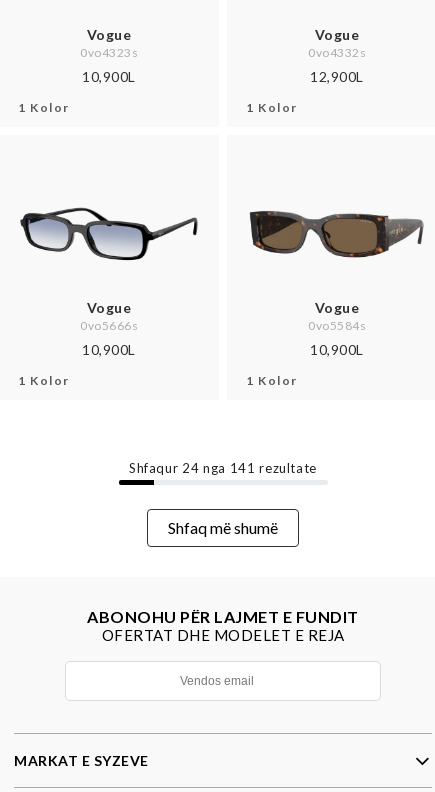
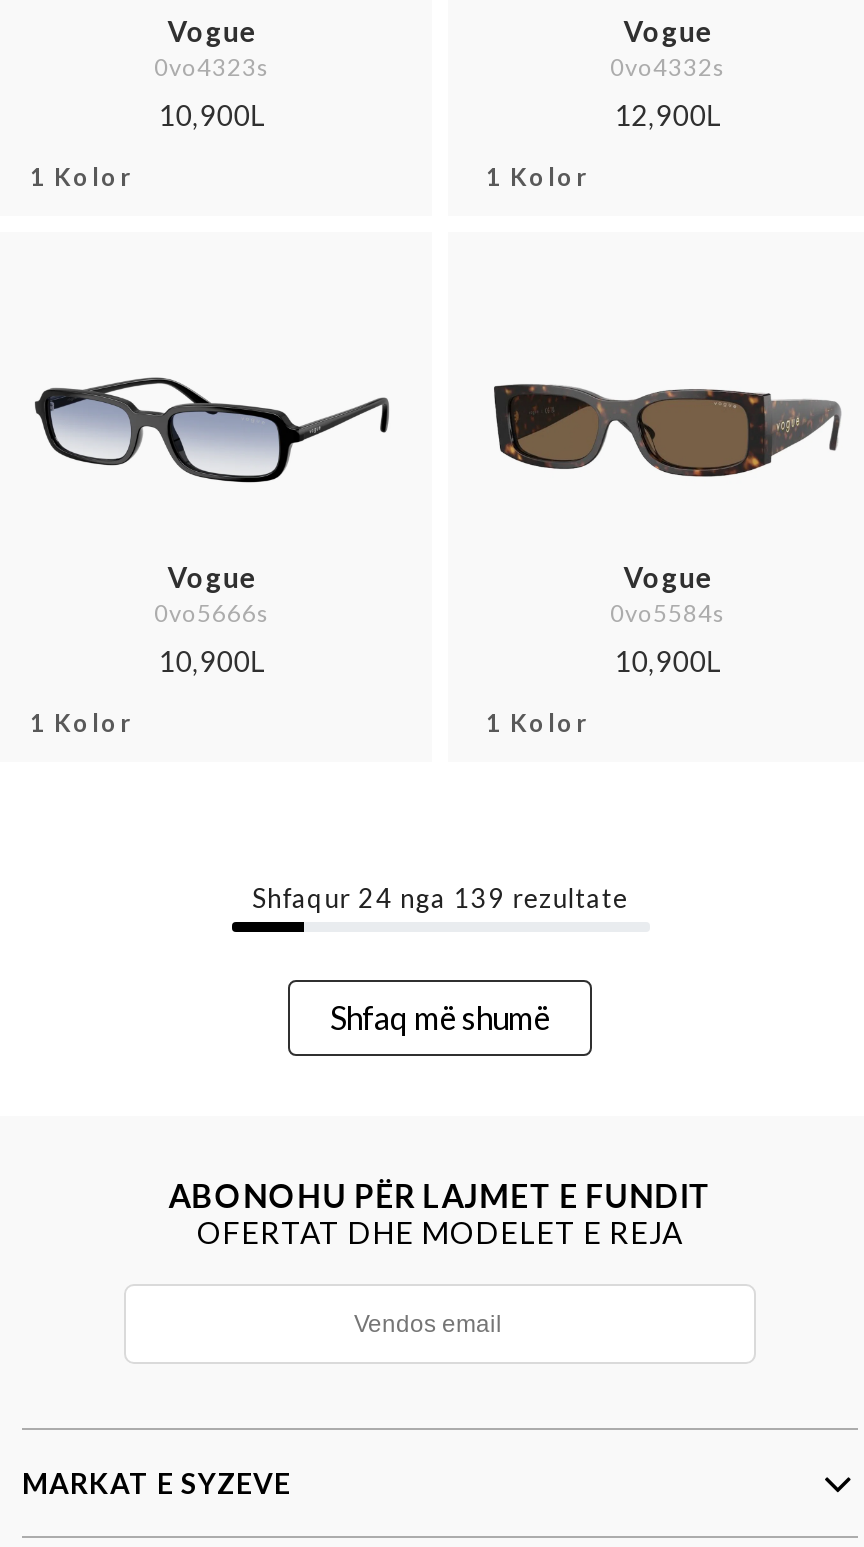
[129,460,317,476] Shfaqur 24 nga 141 rezultate -> [252,882,628,914] Shfaqur 24 nga 139 rezultate

